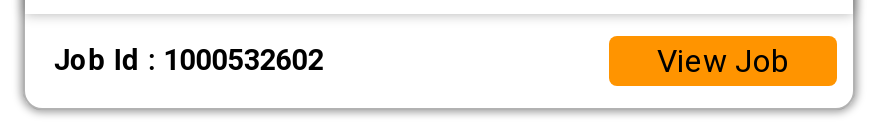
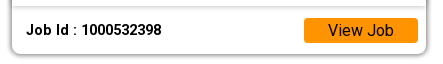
[54,44,324,78] Job Id : 1000532602 -> [26,22,161,39] Job Id : 1000532398

